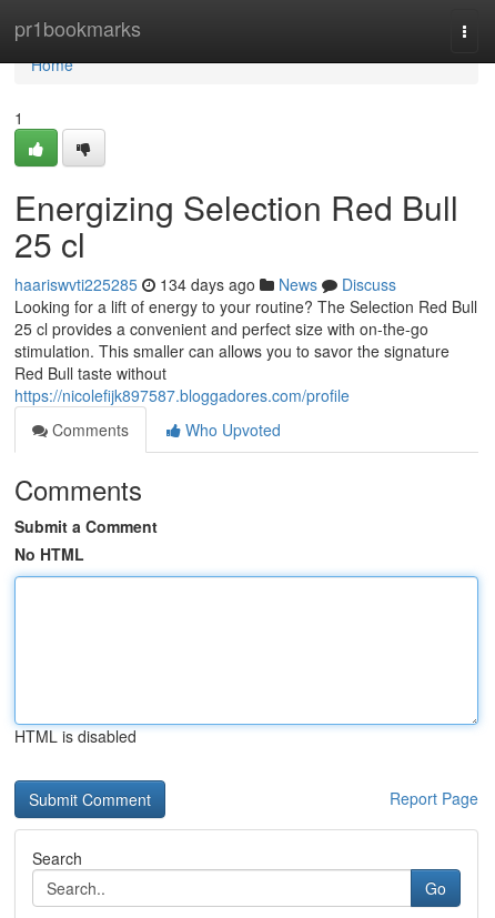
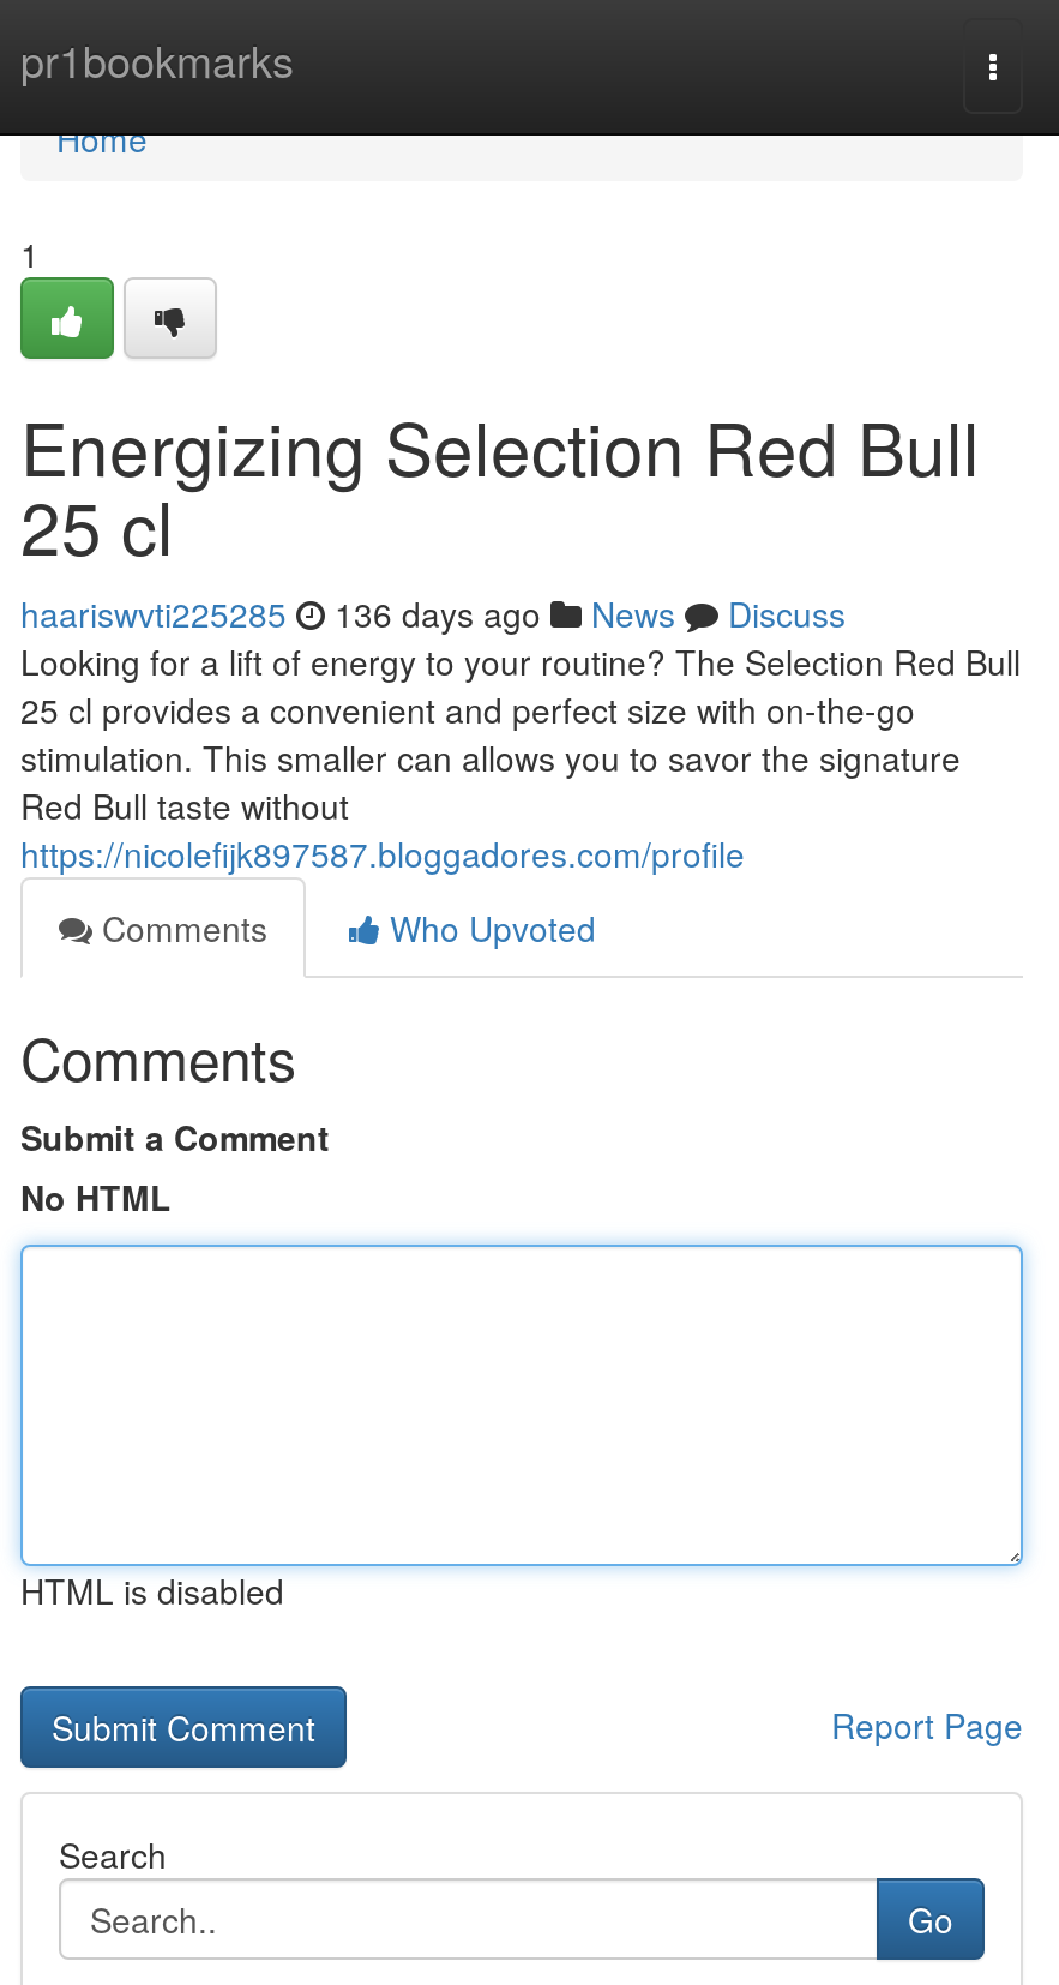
[14,273,396,295] haariswvti225285 134 days ago News Discuss -> [20,589,846,637] haariswvti225285 136 days ago News Discuss

